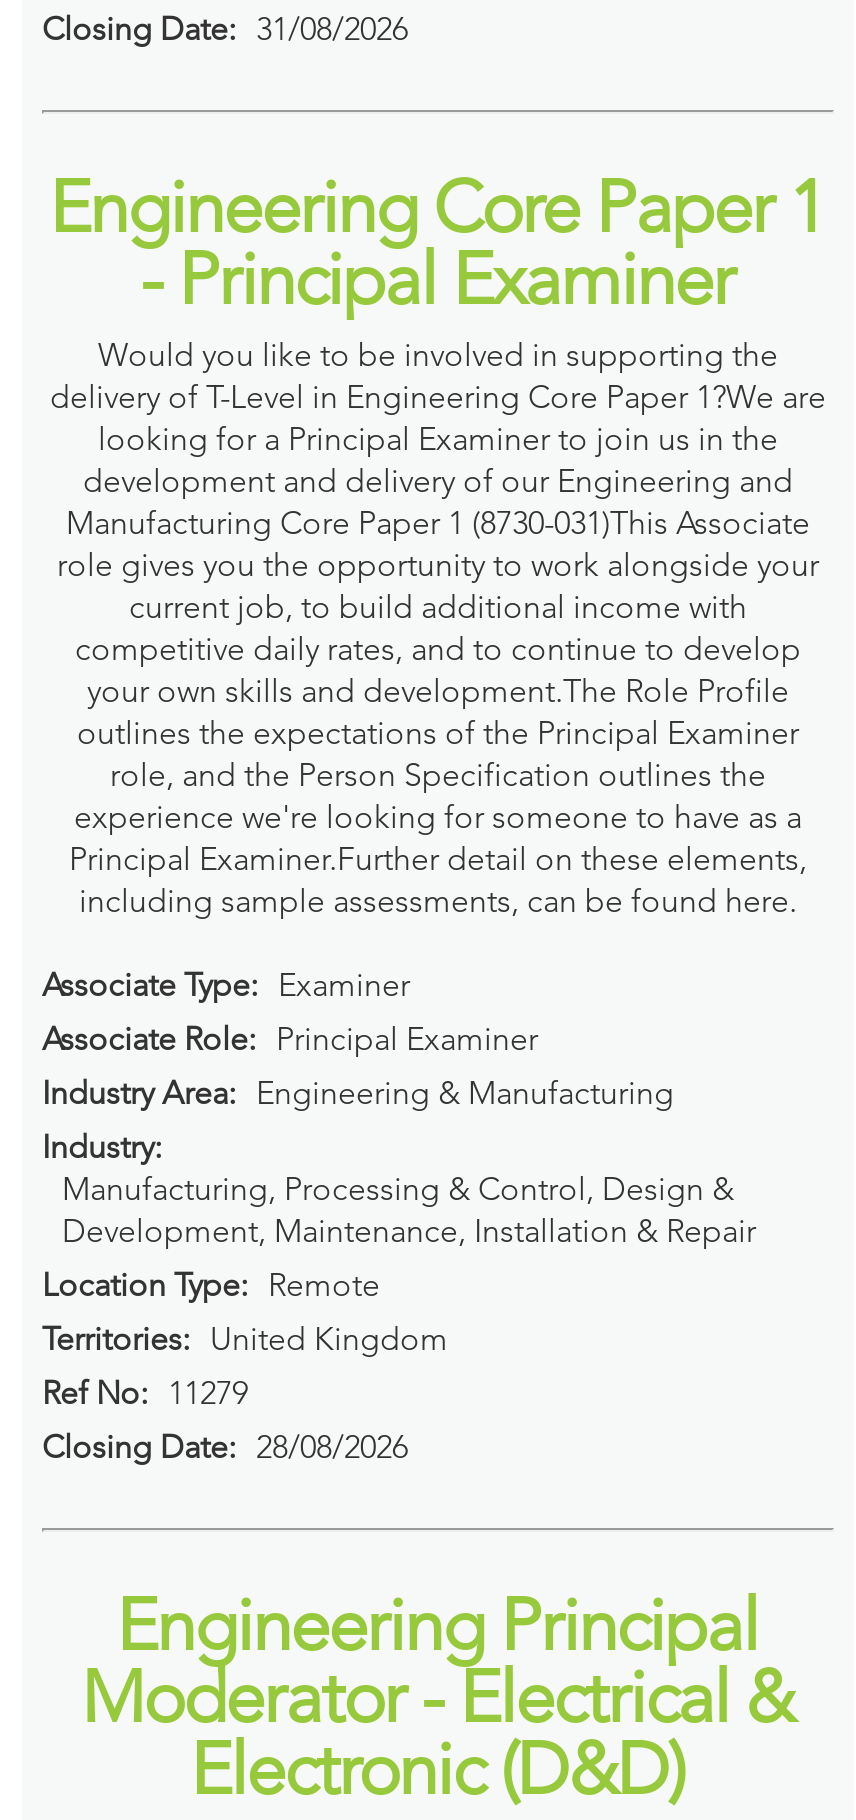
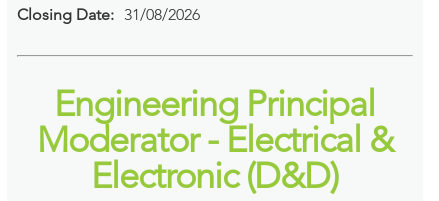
[42,164,826,1466] Engineering Core Paper 1 | - Principal Examiner | Would you like to be involved in supporting the | delivery of T-Level in Engineering Core Paper 1?We are | looking for a Principal Examiner to join us in the | development and delivery of our Engineering and | Manufacturing Core Paper 1 (8730-031)This Associate | role gives you the opportunity to work alongside your | current job, to build additional income with | competitive daily rates, and to continue to develop | your own skills and development.The Role Profile | outlines the expectations of the Principal Examiner | role, and the Person Specification outlines the | experience we're looking for someone to have as a | Principal Examiner.Further detail on these elements, | including sample assessments, can be found here. | Associate Type: Examiner | Associate Role: Principal Examiner | Industry Area: Engineering & Manufacturing | Industry: | Manufacturing, Processing & Control, Design & | Development, Maintenance, Installation & Repair | Location Type: Remote | Territories: United Kingdom | Ref No: 11279 | Closing Date: 28/08/2026 -> none

